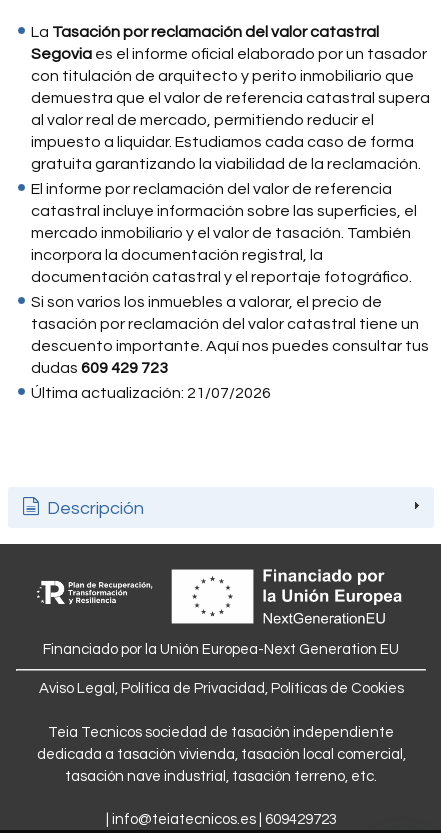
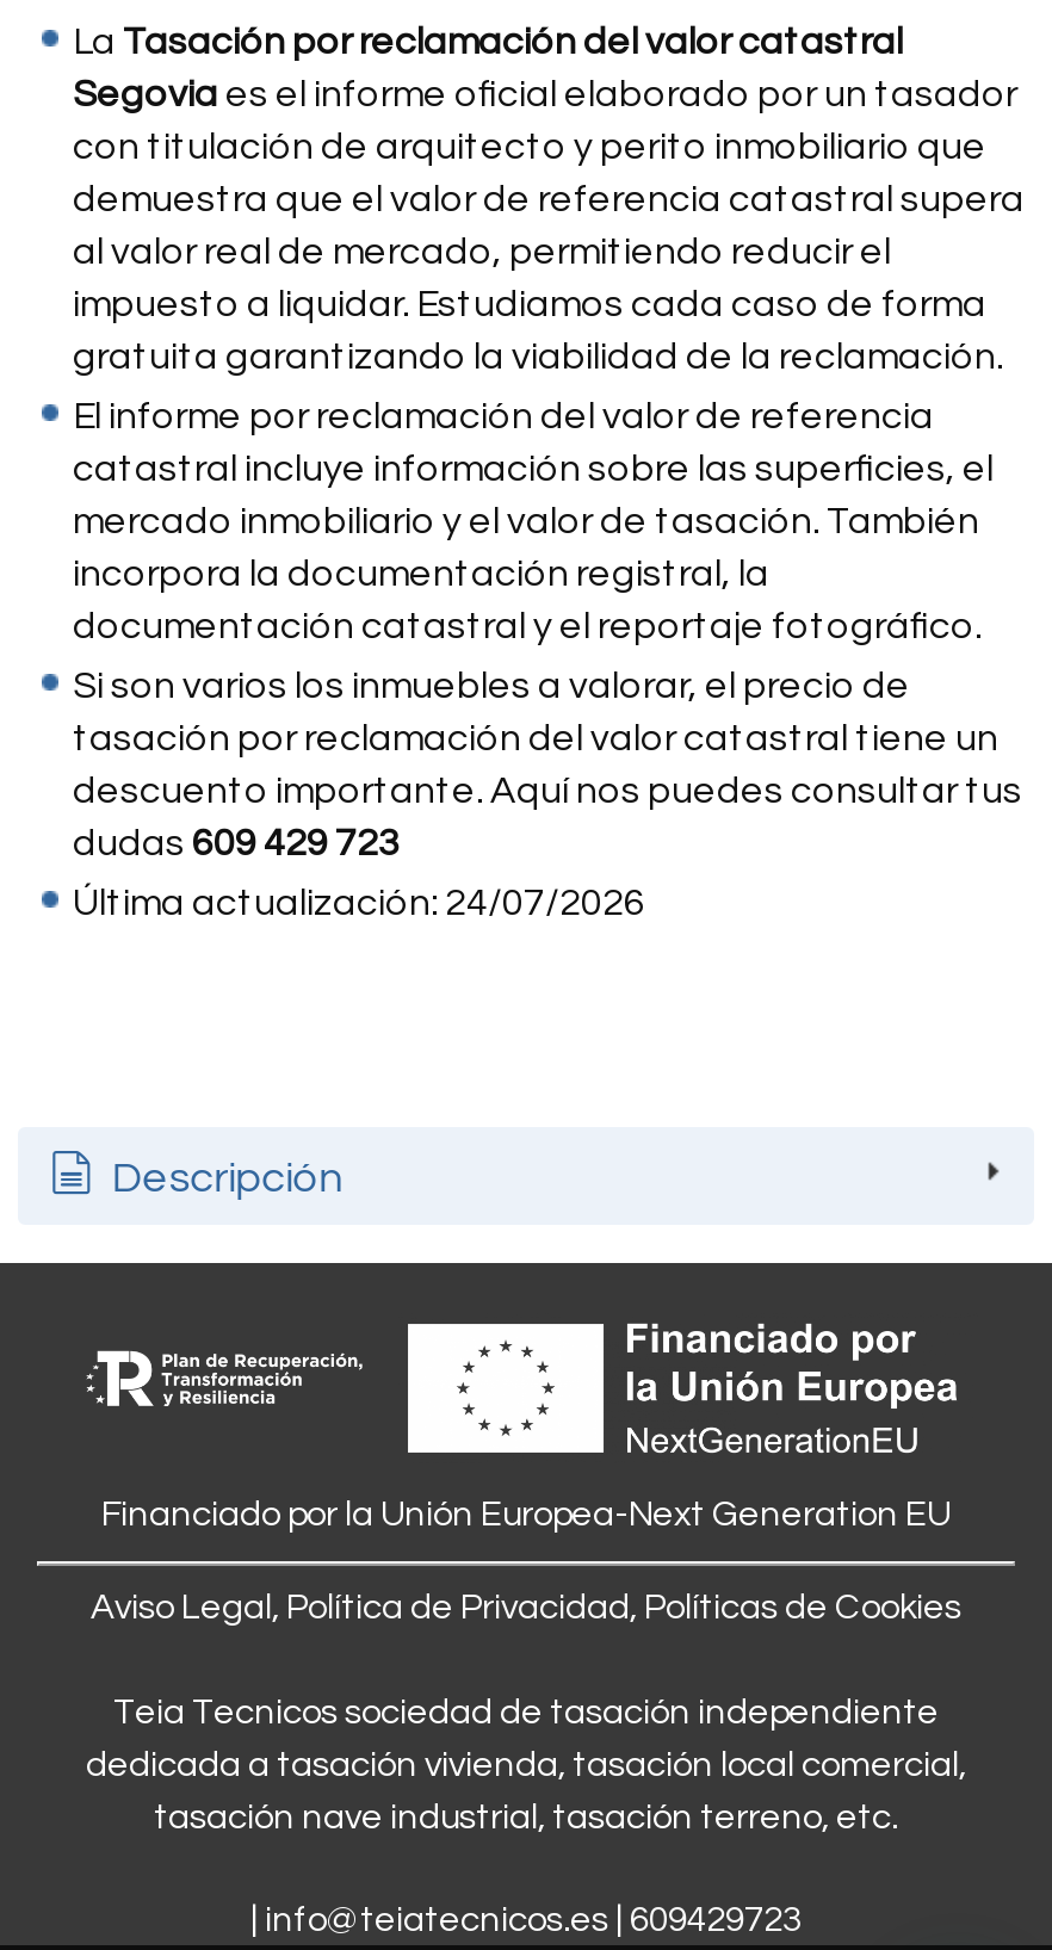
[31,385,271,401] Última actualización: 21/07/2026 -> [73,884,645,922] Última actualización: 24/07/2026

